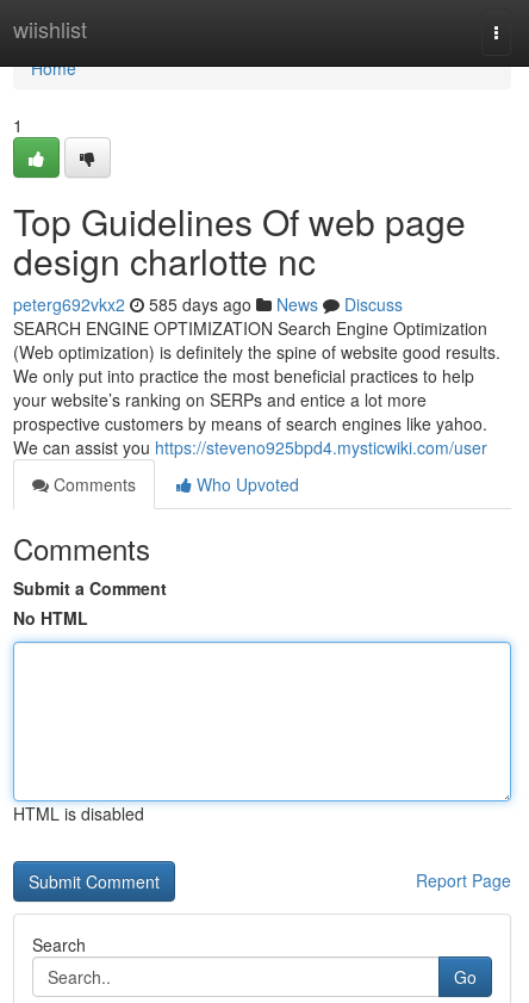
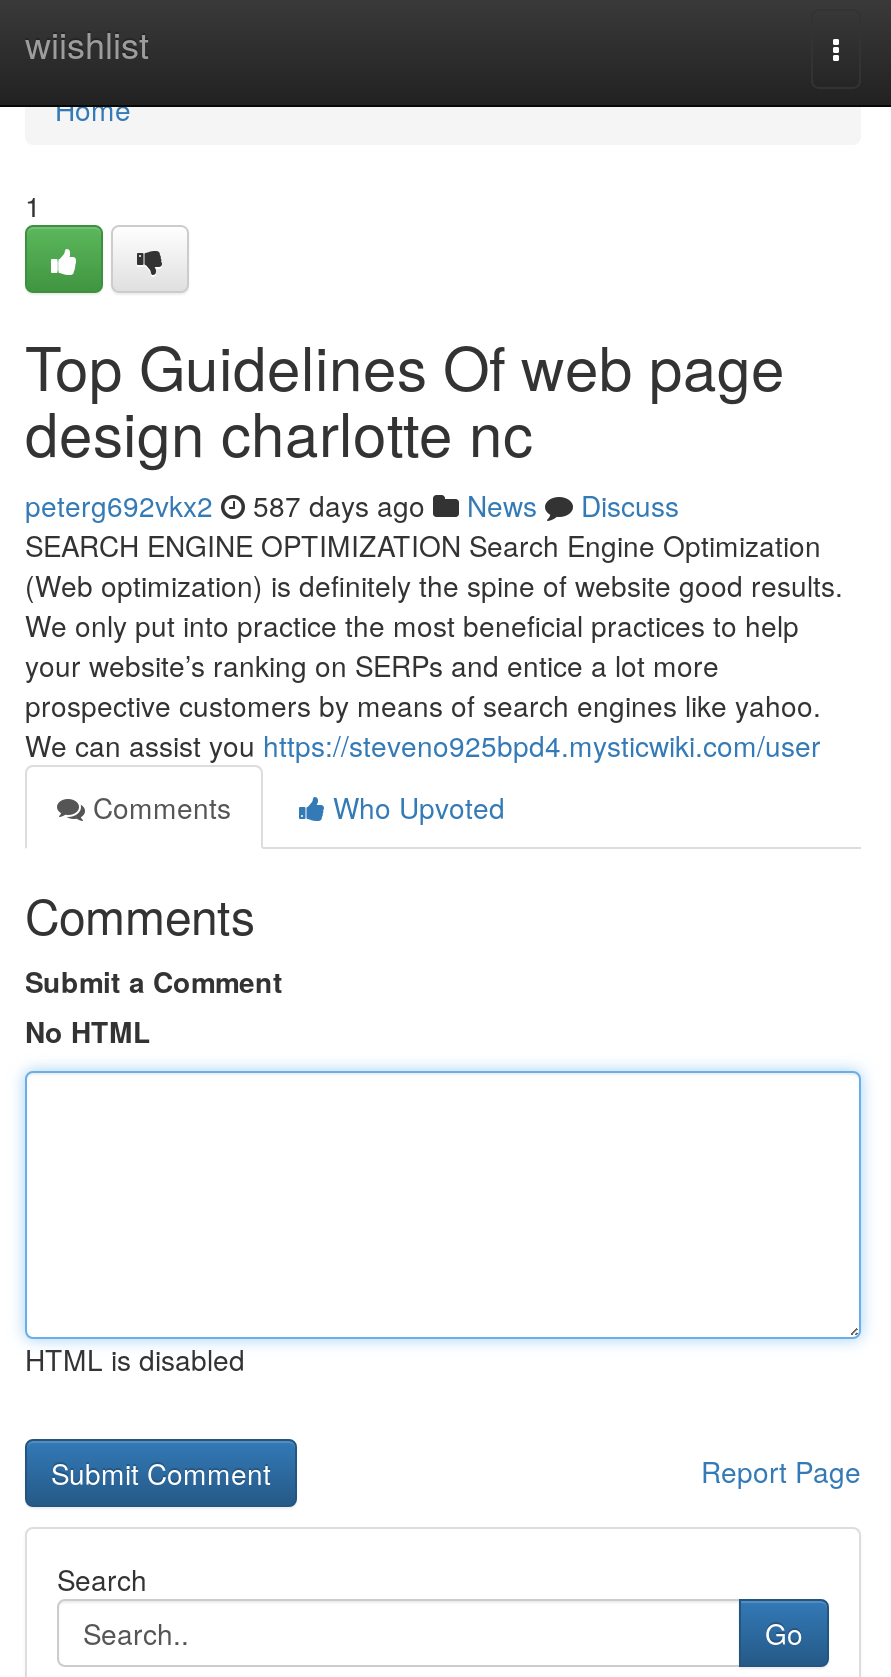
[13,292,403,316] peterg692vkx2 585 days ago News Discuss -> [25,485,679,525] peterg692vkx2 587 days ago News Discuss

